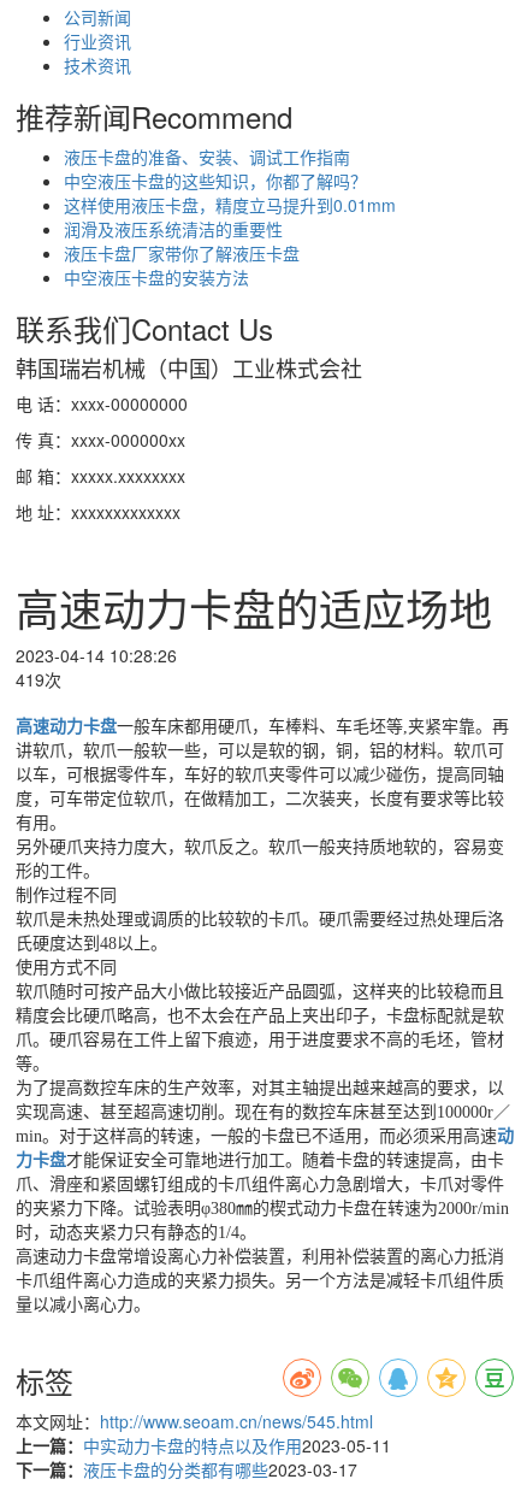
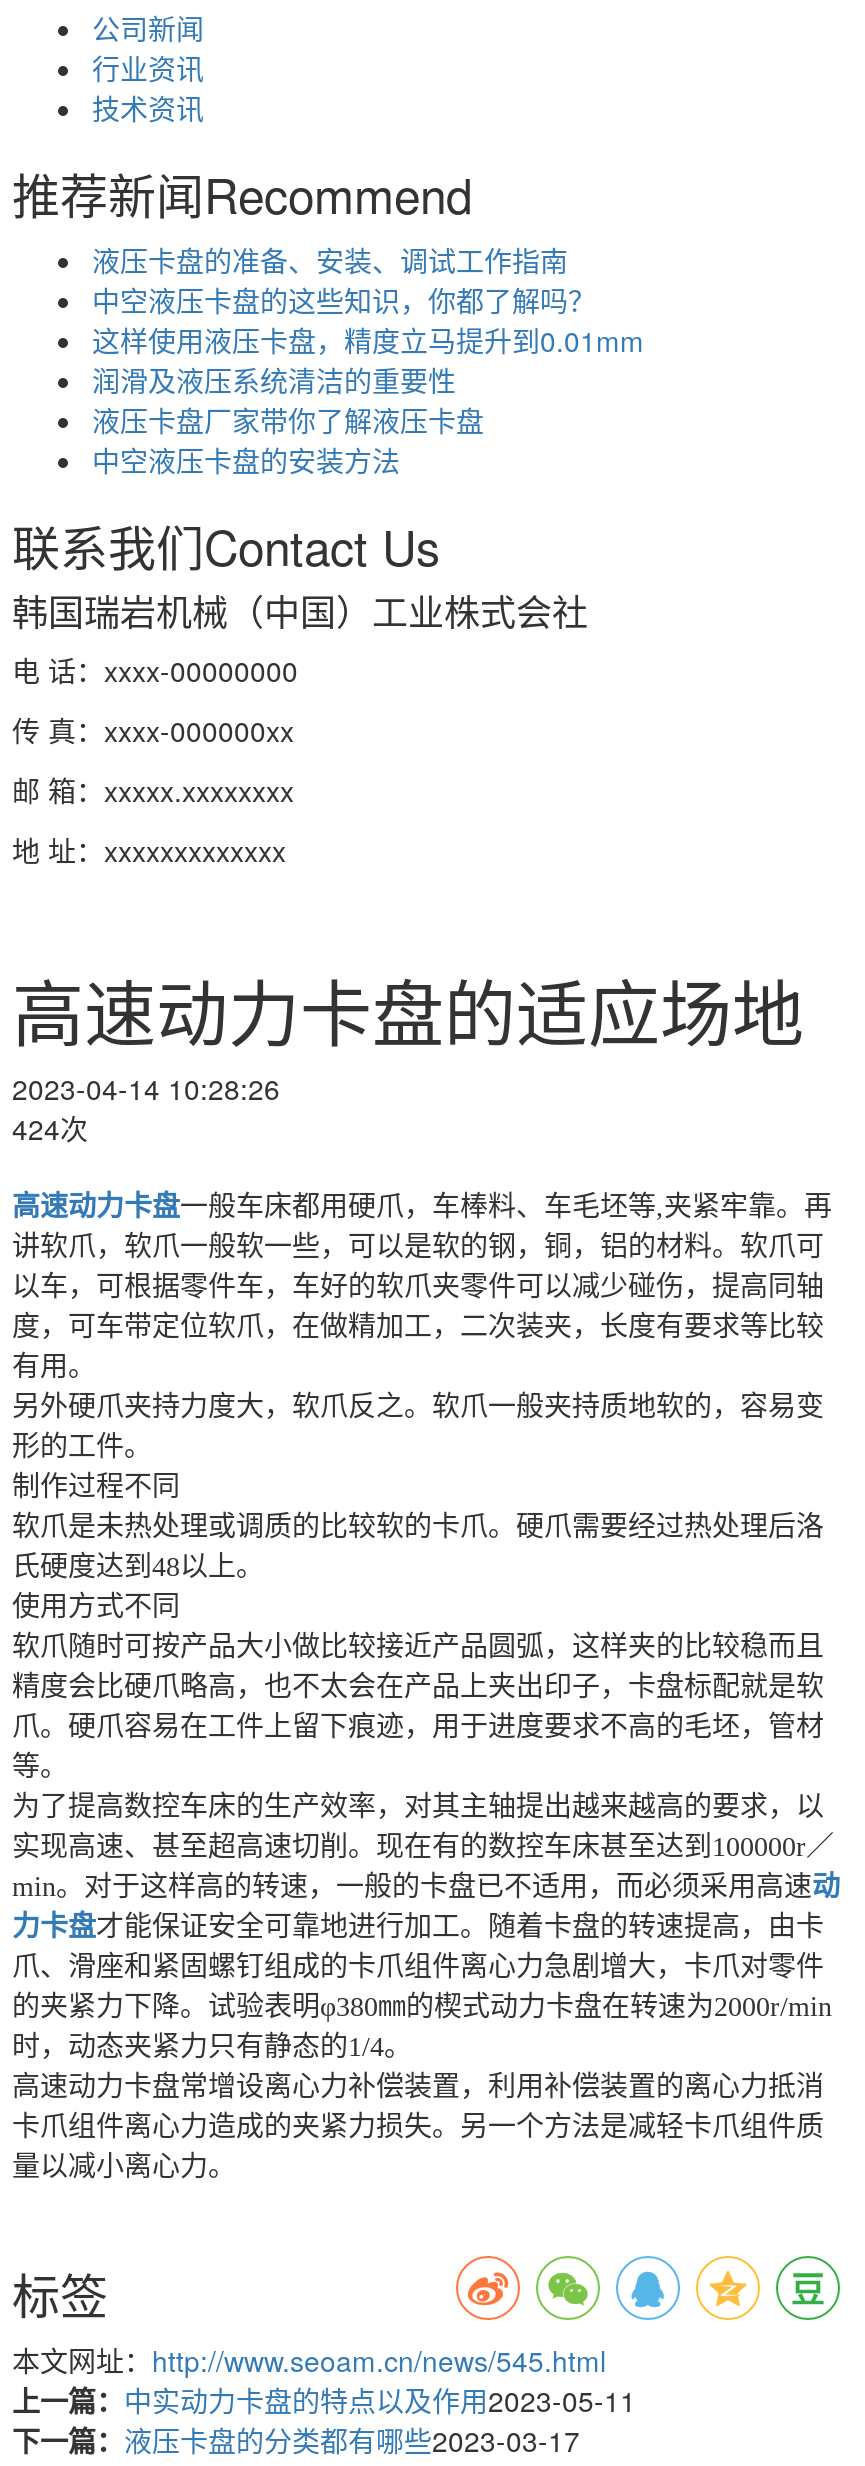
[16,667,61,691] 419次 -> [12,1107,88,1147] 424次

